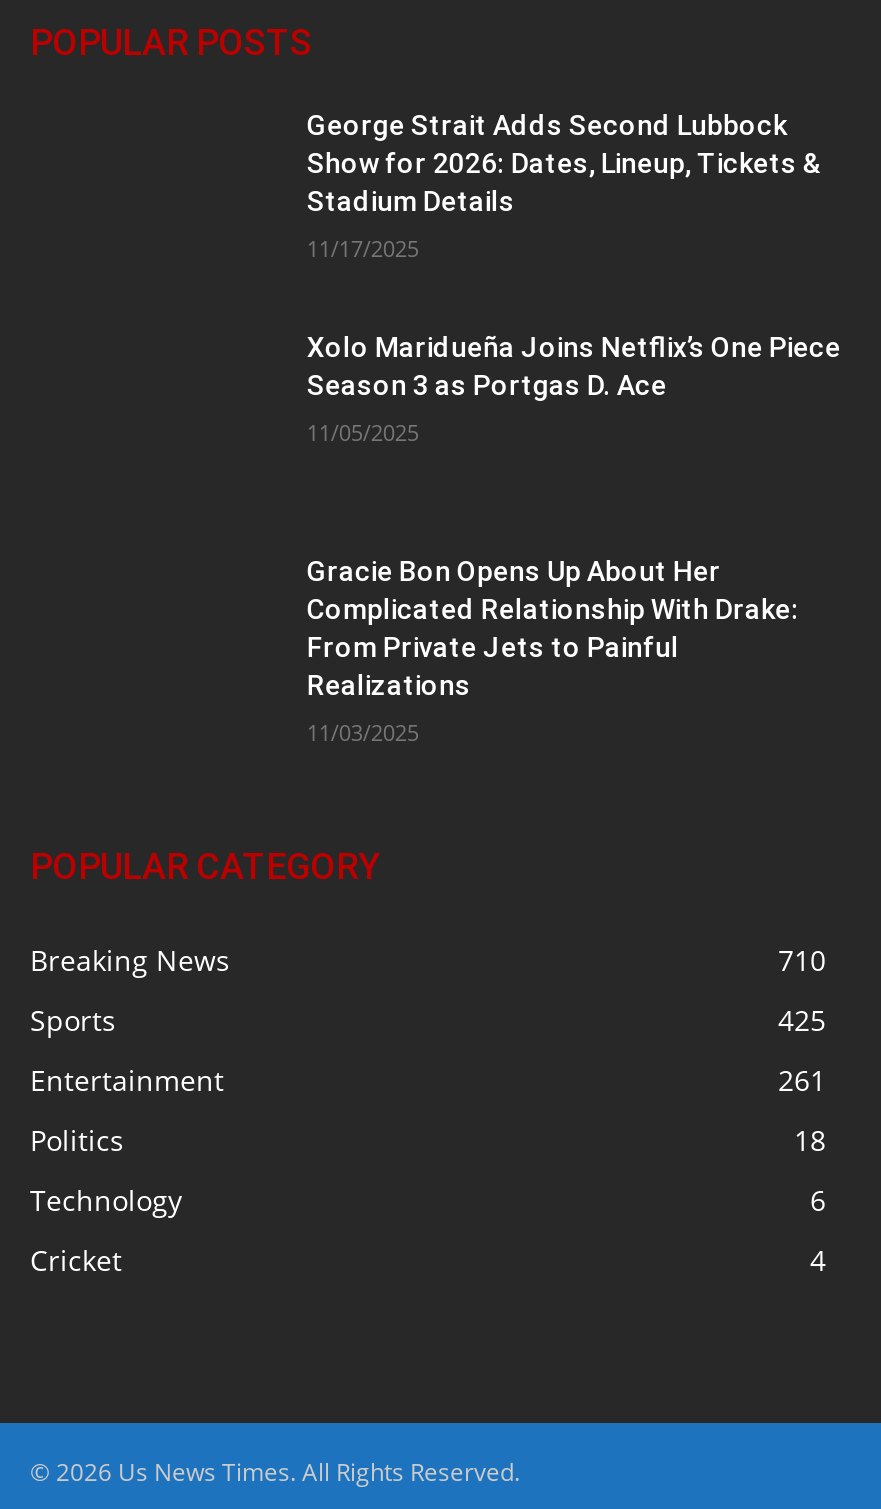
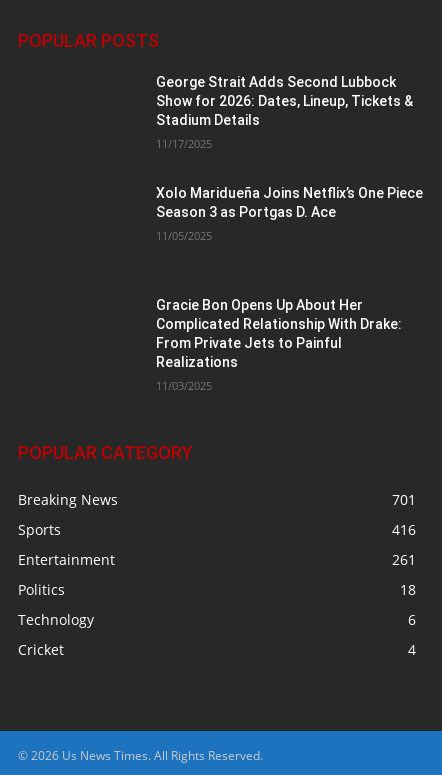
[778,941,826,979] 710 -> [392,490,416,509] 701
[778,1001,826,1039] 425 -> [392,520,416,539] 416

